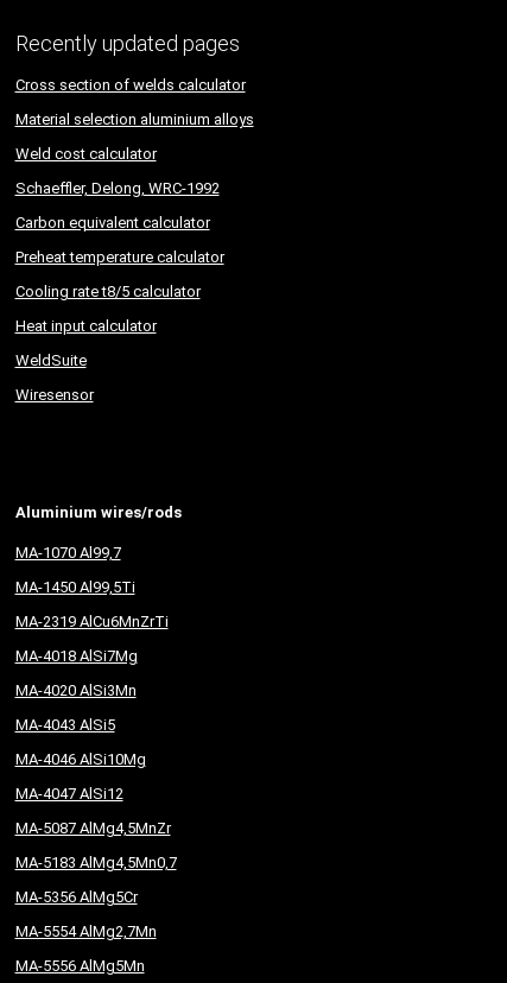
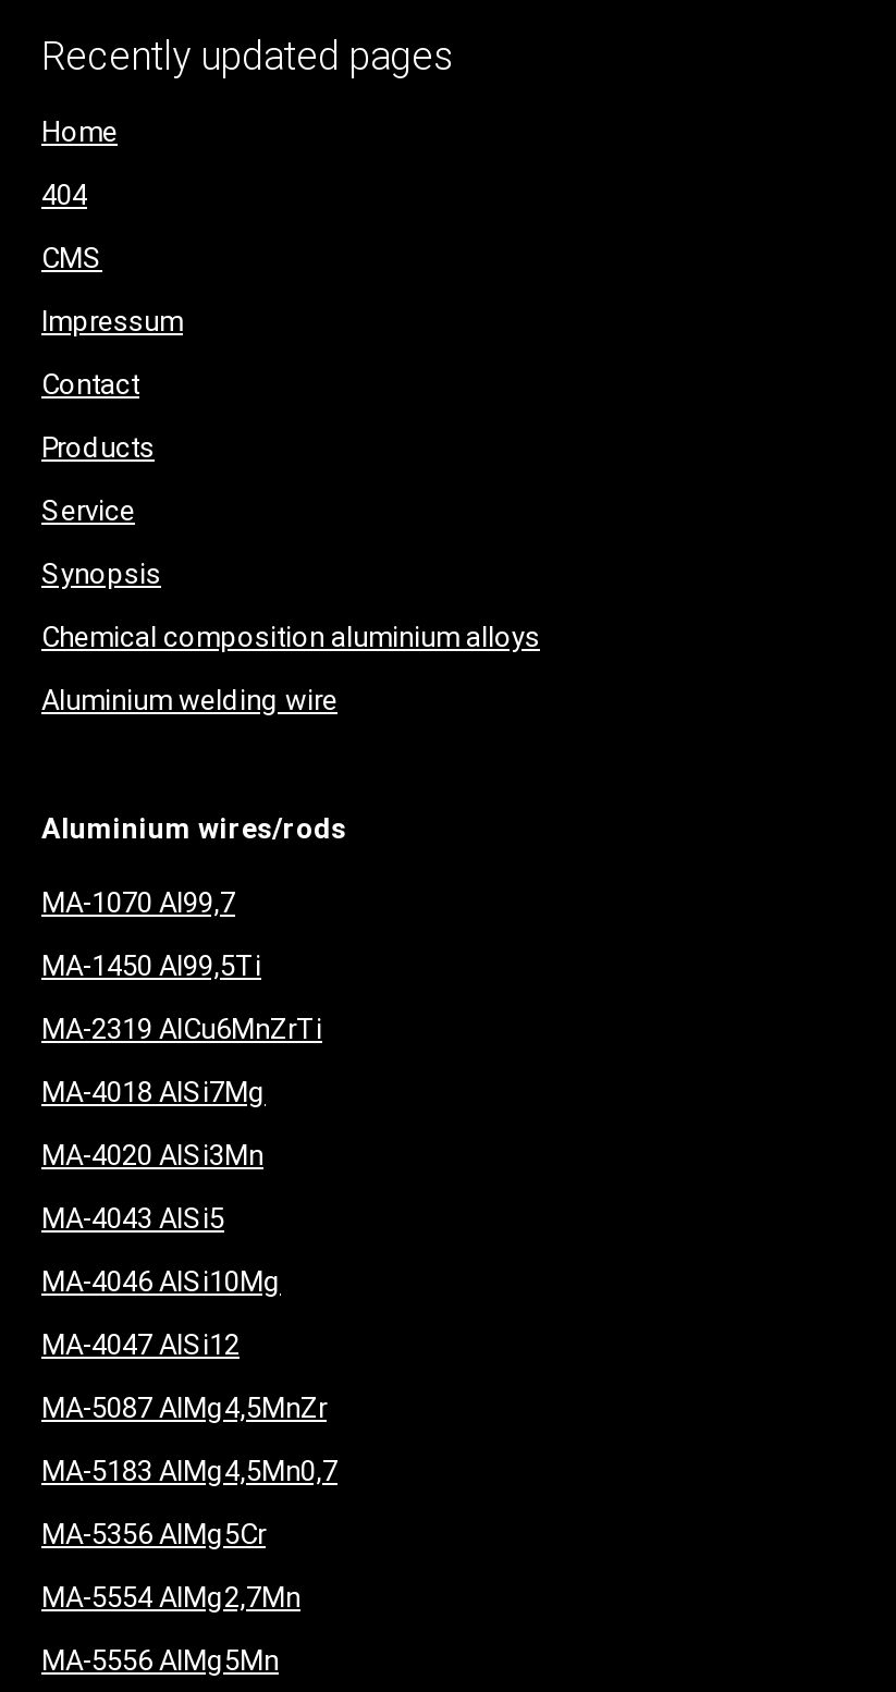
[15,76,245,94] Cross section of welds calculator -> [41,115,118,148] Home
[15,110,253,128] Material selection aluminium alloys -> [41,179,87,211] 404
[15,145,156,163] Weld cost calculator -> [41,242,102,274] CMS
[15,179,219,197] Schaeffler, Delong, WRC-1992 -> [41,305,183,338] Impressum
[15,214,210,232] Carbon equivalent calculator -> [41,368,139,401] Contact
[15,248,224,266] Preheat temperature calculator -> [41,431,155,464] Products
[15,283,200,300] Cooling rate t8/5 calculator -> [41,494,135,527] Service
[15,317,156,335] Heat input calculator -> [41,557,161,590] Synopsis
[15,351,86,369] WeldSuite -> [41,621,540,653] Chemical composition aluminium alloys
[15,386,93,404] Wiresensor -> [41,684,337,716] Aluminium welding wire

